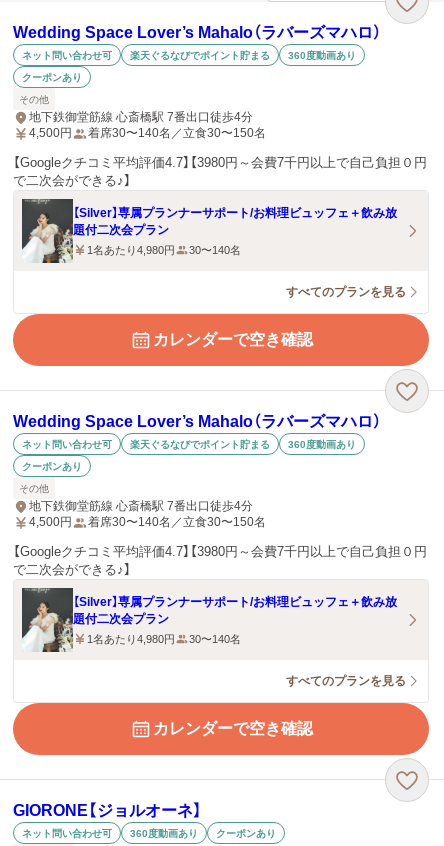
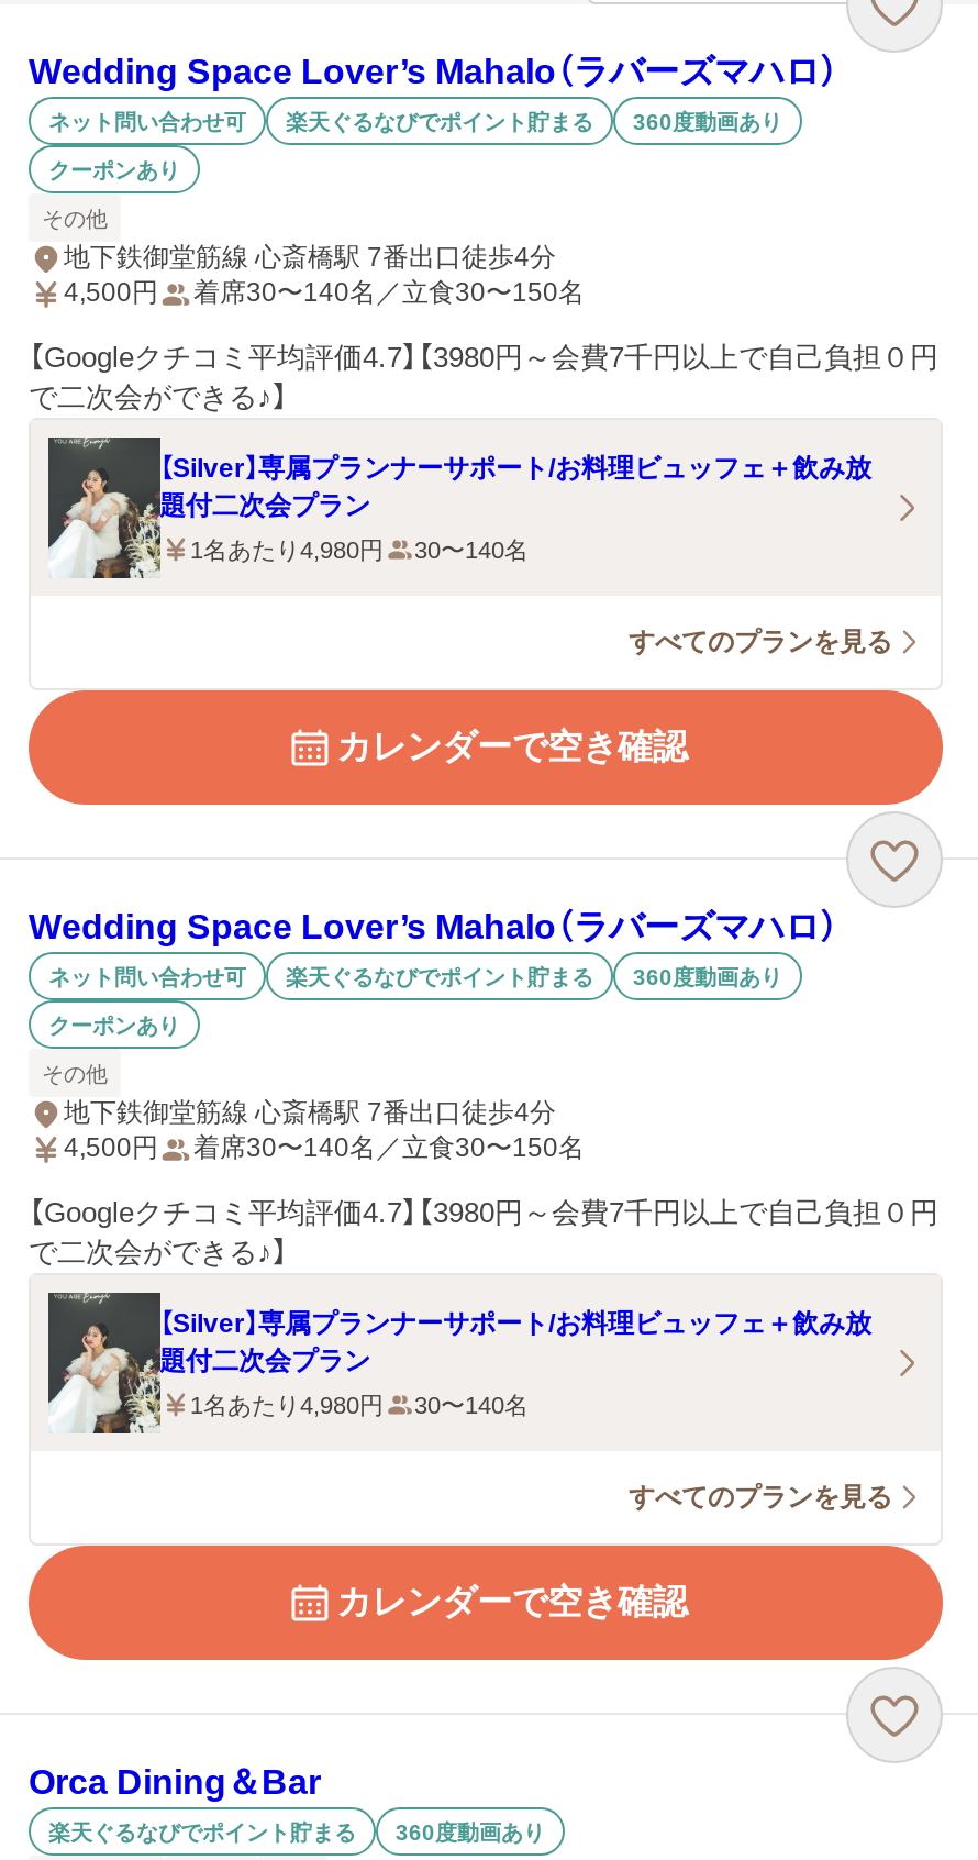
[13,802,202,819] GIORONE【ジョルオーネ】 -> [29,1763,321,1801] Orca Dining＆Bar
[22,827,112,838] ネット問い合わせ可 -> [48,1819,356,1844] 楽天ぐるなびでポイント貯まる
[216,827,276,838] クーポンあり -> none

